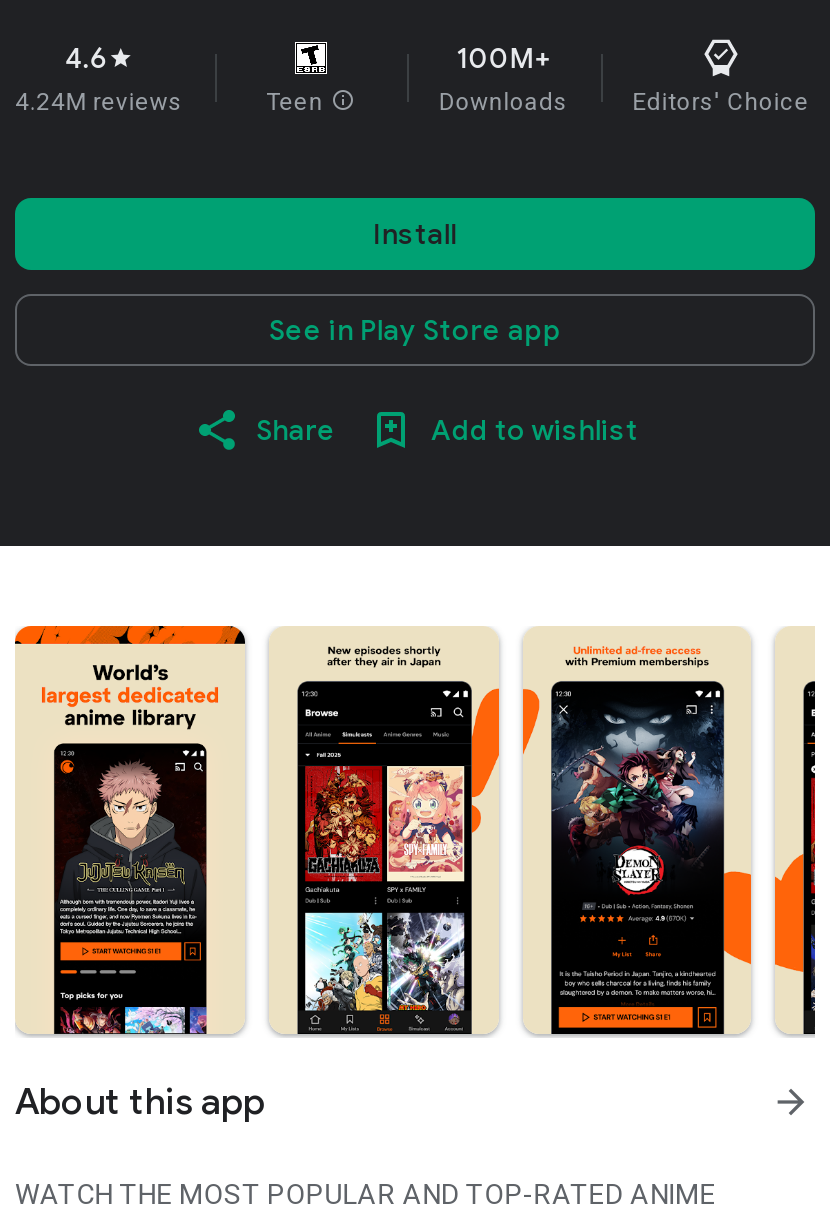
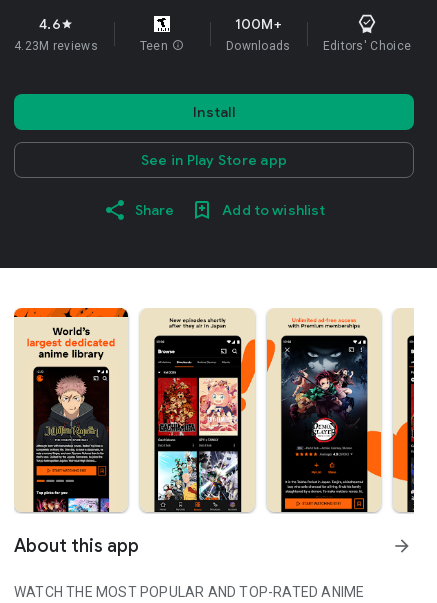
[15,88,183,116] 4.24M reviews -> [14,39,98,53] 4.23M reviews

